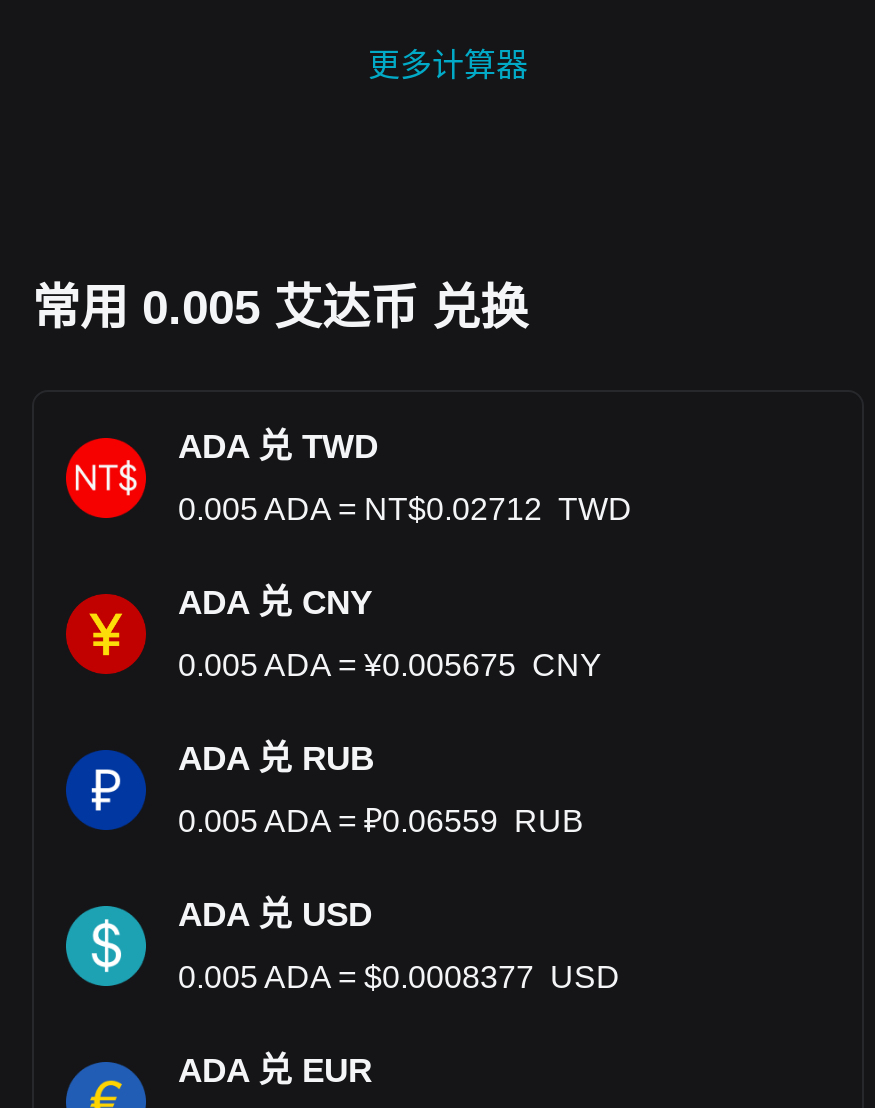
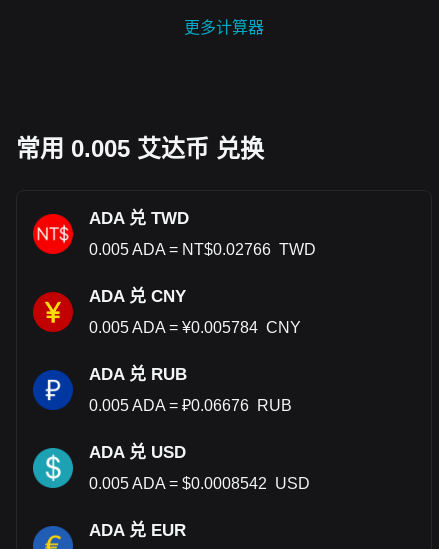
[178,492,632,526] 0.005 ADA = NT$0.02712 TWD -> [89,241,316,258] 0.005 ADA = NT$0.02766 TWD
[178,648,602,682] 0.005 ADA = ¥0.005675 CNY -> [89,319,301,336] 0.005 ADA = ¥0.005784 CNY
[178,804,584,838] 0.005 ADA = ₽0.06559 RUB -> [89,397,292,414] 0.005 ADA = ₽0.06676 RUB
[178,960,620,994] 0.005 ADA = $0.0008377 USD -> [89,475,310,492] 0.005 ADA = $0.0008542 USD

